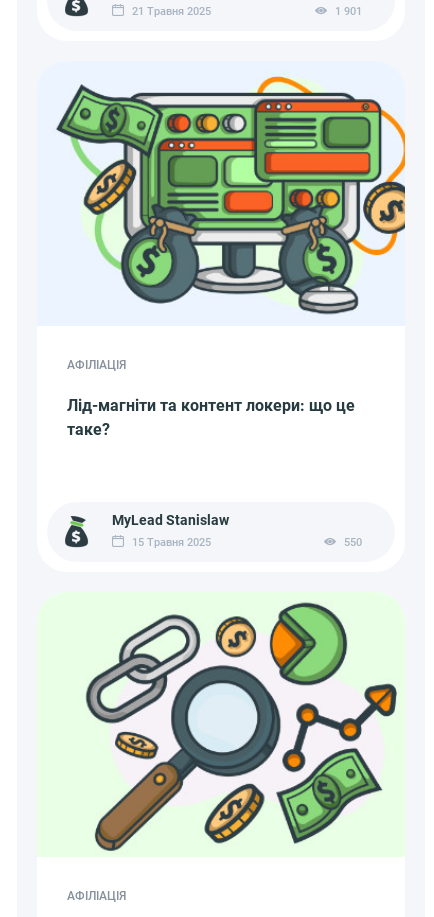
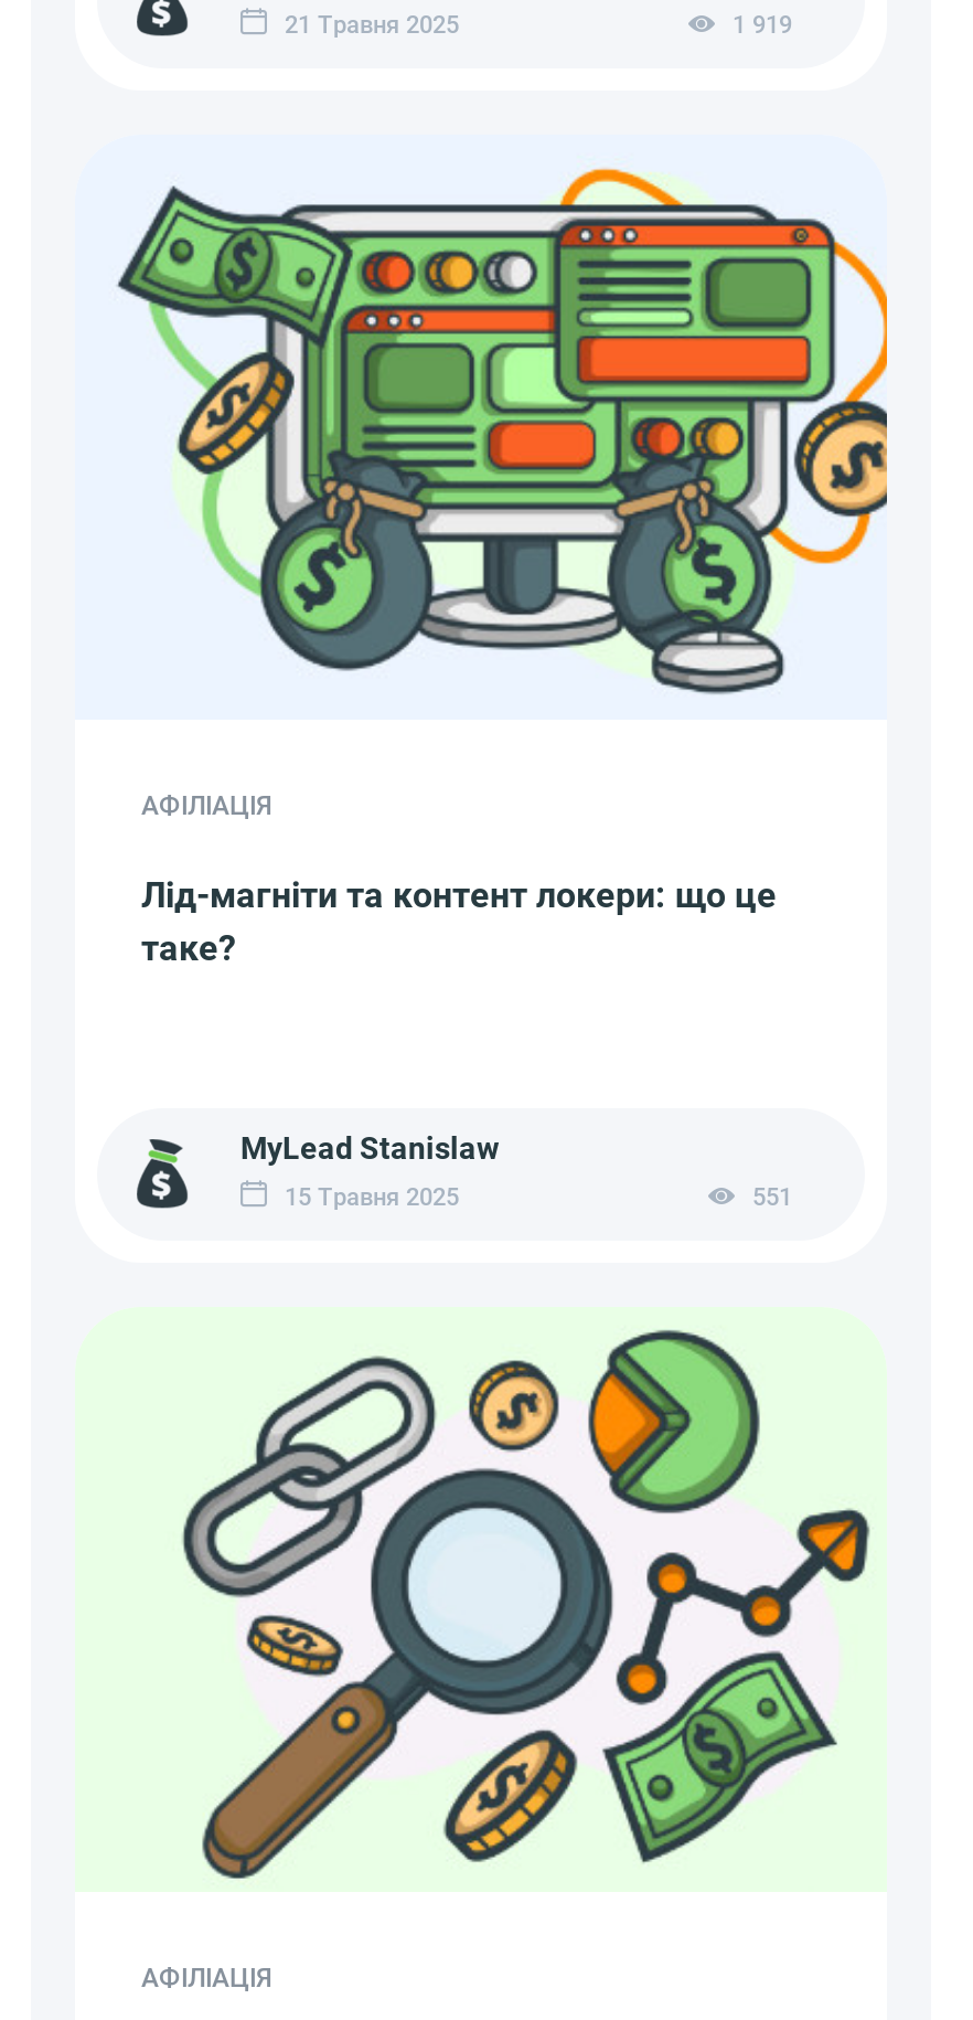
[335,5,362,18] 1 901 -> [733,12,792,41] 1 919
[344,536,362,549] 550 -> [752,1184,792,1213] 551

